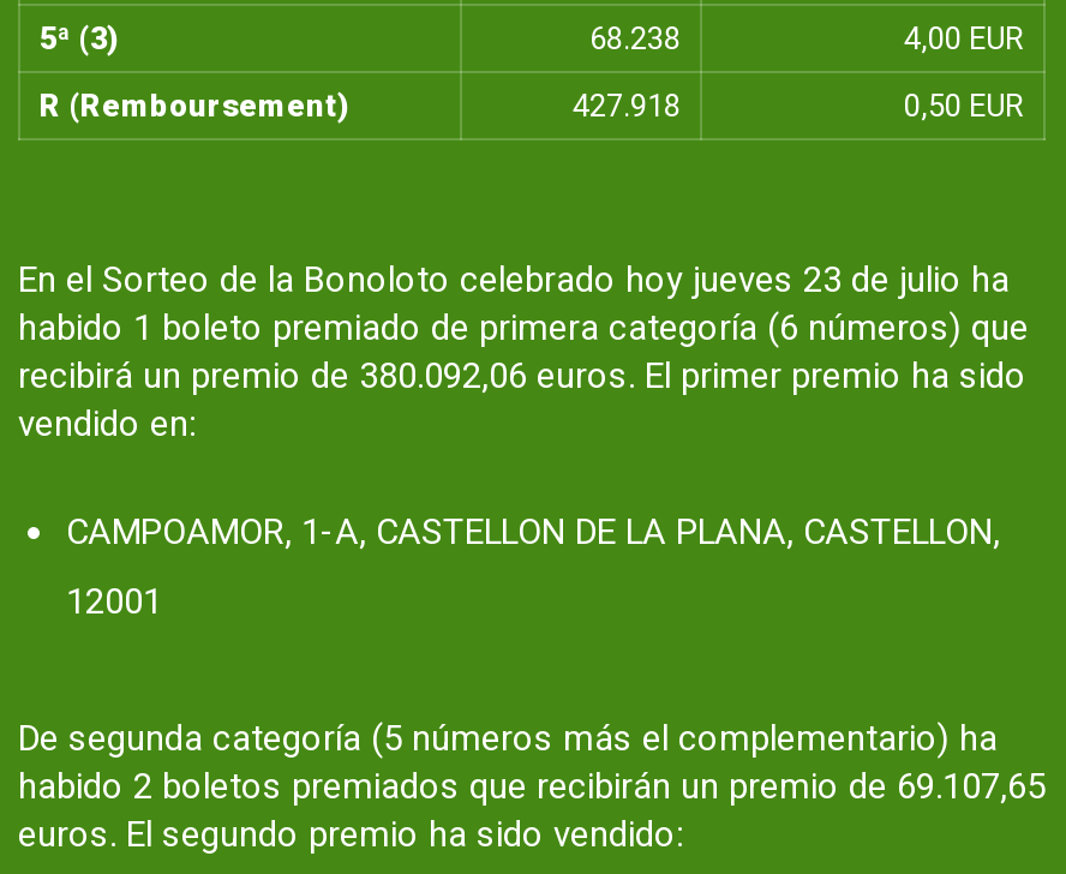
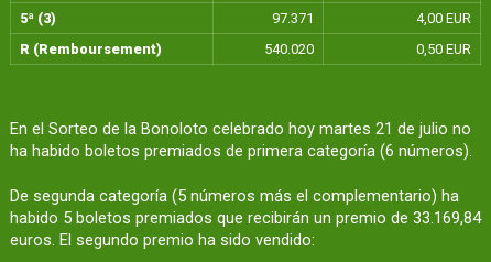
[589,21,681,57] 68.238 -> [272,10,314,27] 97.371
[573,88,681,124] 427.918 -> [264,41,314,58] 540.020
[18,259,1029,623] En el Sorteo de la Bonoloto celebrado hoy jueves 23 de julio ha | habido 1 boleto premiado de primera categoría (6 números) que | recibirá un premio de 380.092,06 euros. El primer premio ha sido | vendido en: | CAMPOAMOR, 1-A, CASTELLON DE LA PLANA, CASTELLON, | 12001 -> [10,119,472,161] En el Sorteo de la Bonoloto celebrado hoy martes 21 de julio no | ha habido boletos premiados de primera categoría (6 números).
[18,765,1046,808] habido 2 boletos premiados que recibirán un premio de 69.107,65 -> [10,208,481,228] habido 5 boletos premiados que recibirán un premio de 33.169,84

